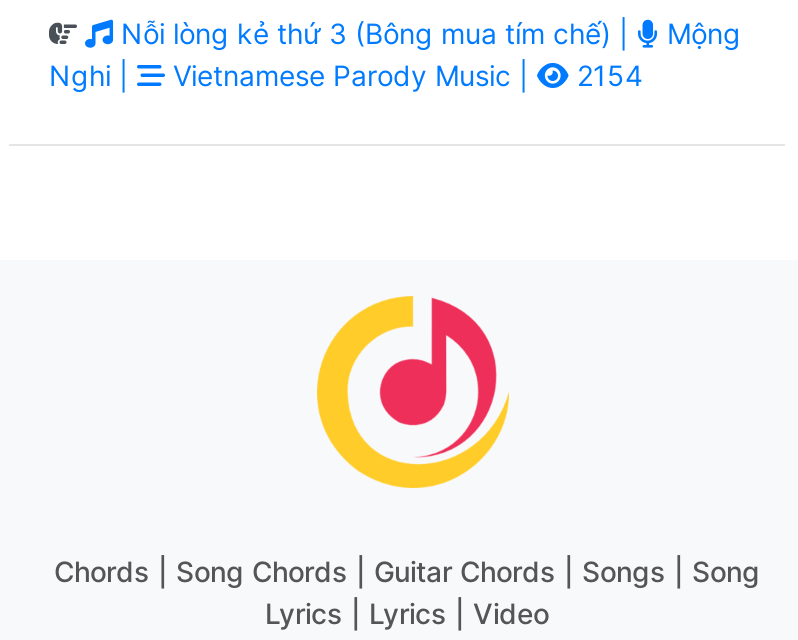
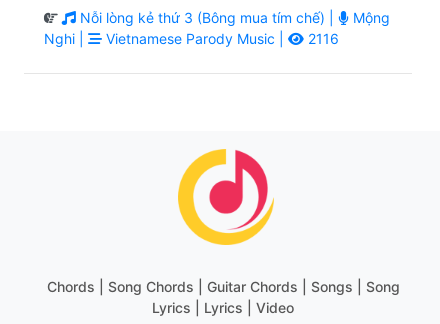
[569,57,643,91] 2154 -> [304,30,339,47] 2116

